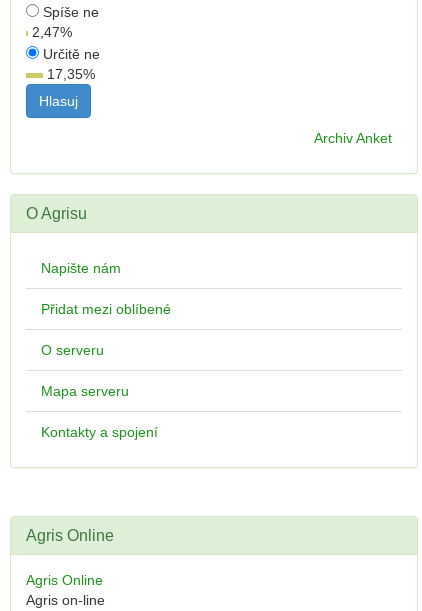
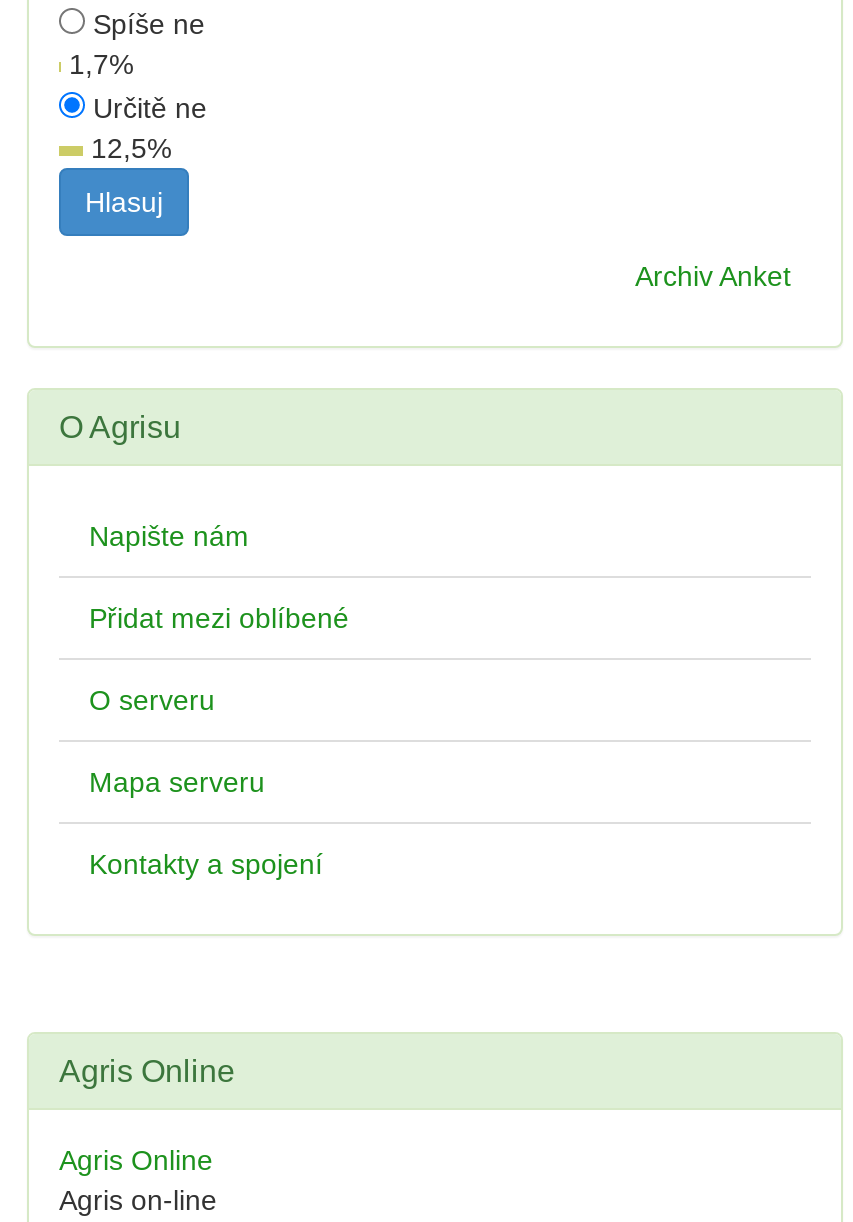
[28,24,72,40] 2,47% -> [61,49,133,81] 1,7%
[43,66,95,82] 17,35% -> [83,133,171,165] 12,5%

